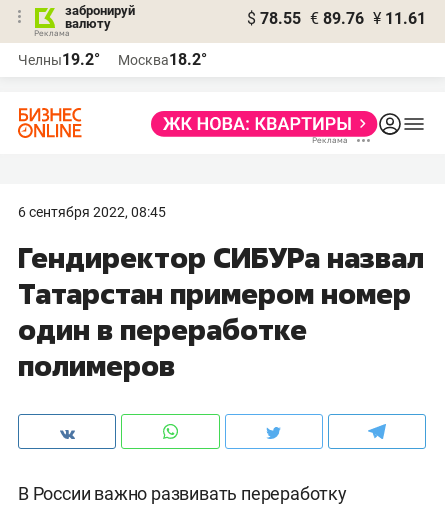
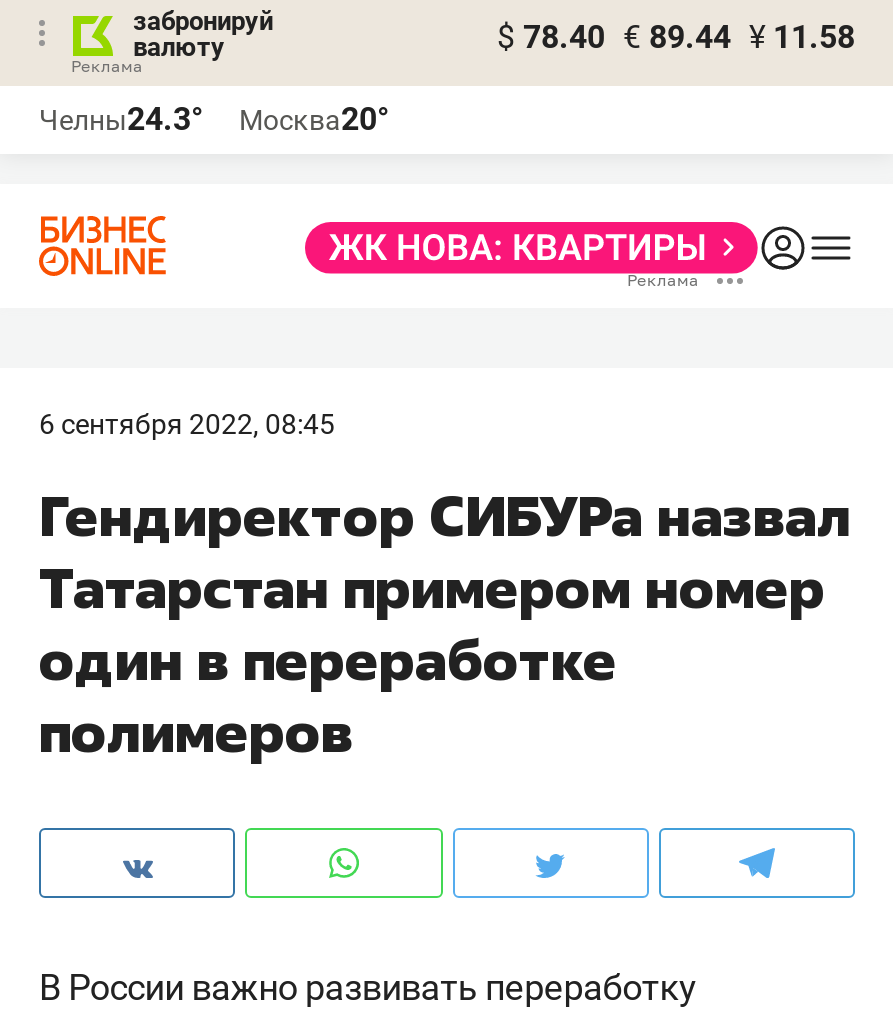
[247,9,426,28] $ 78.55 € 89.76 ¥ 11.61 -> [497,18,855,56] $ 78.40 € 89.44 ¥ 11.58
[18,50,100,69] Челны19.2° -> [39,100,203,138] Челны24.3°
[118,50,207,69] Москва18.2° -> [239,100,389,138] Москва20°

